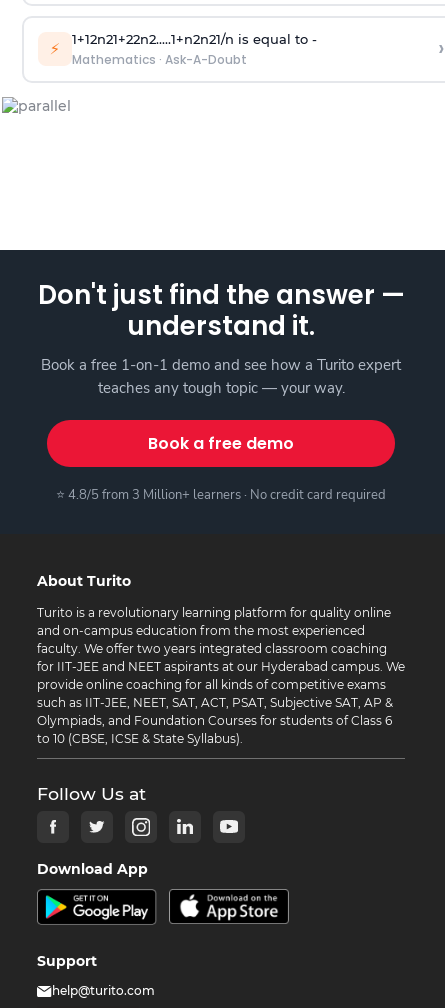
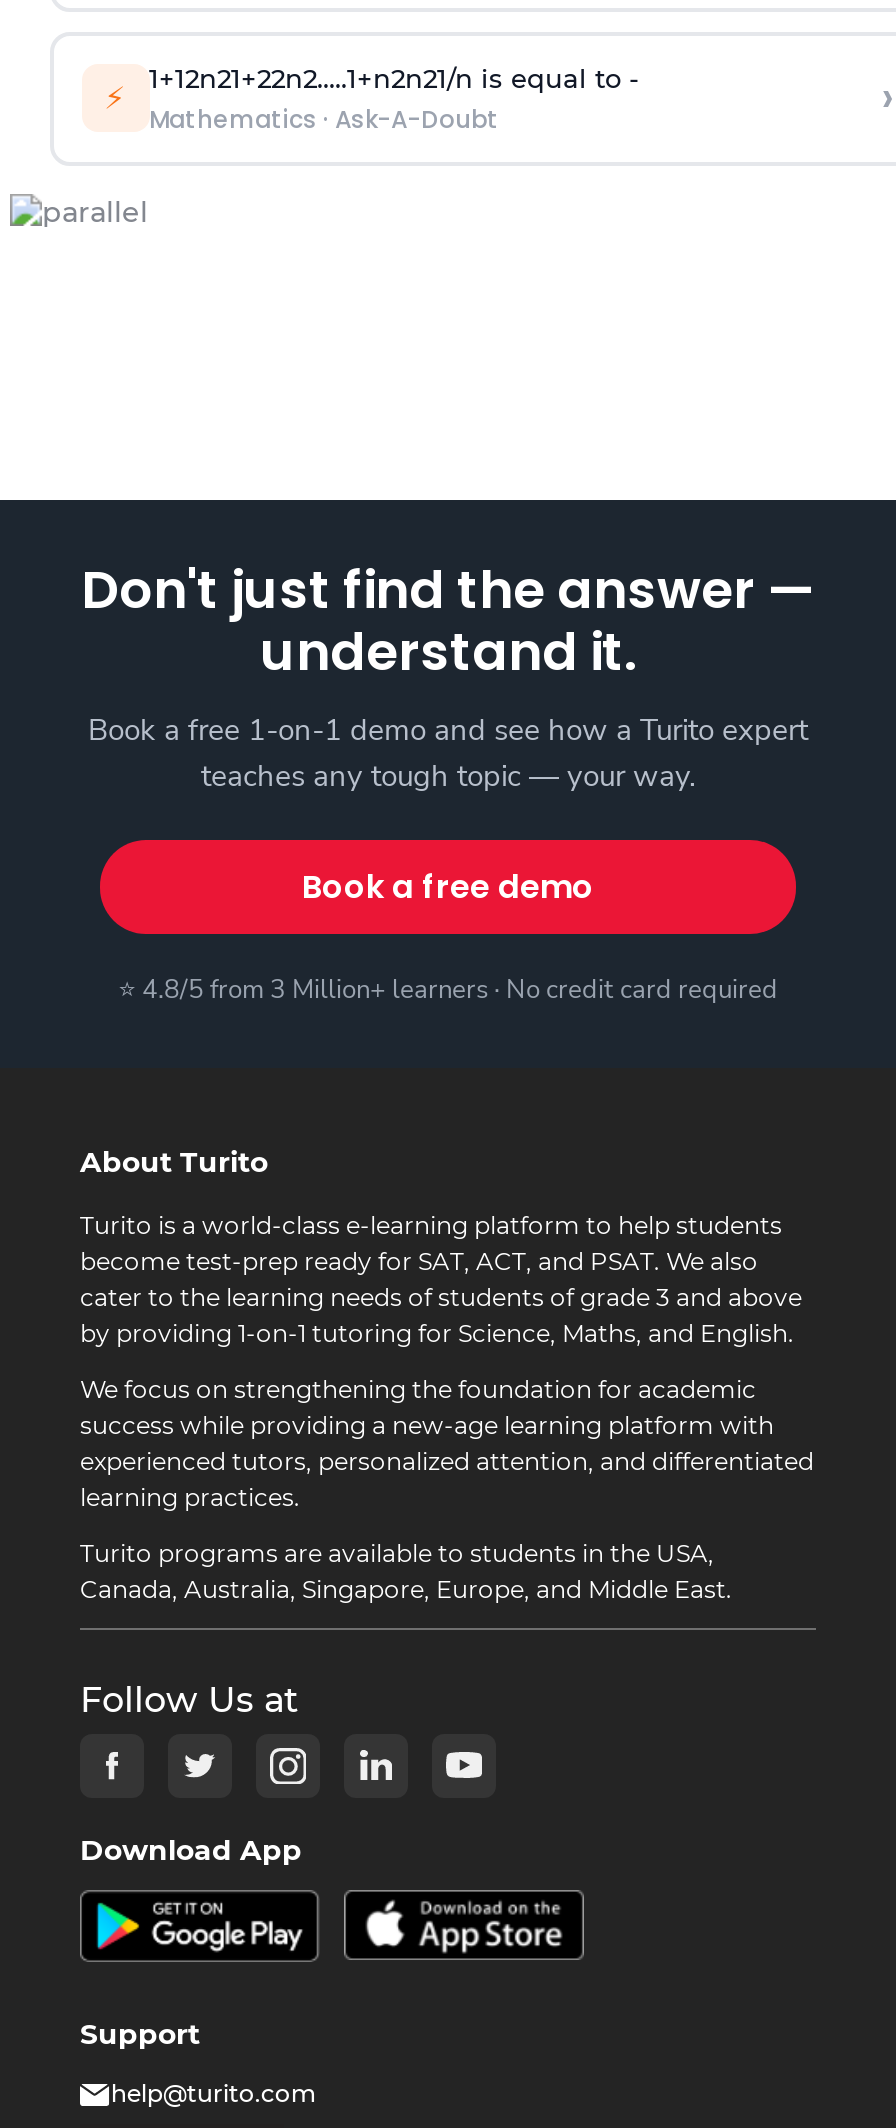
[37,605,405,746] Turito is a revolutionary learning platform for quality online | and on-campus education from the most experienced | faculty. We offer two years integrated classroom coaching | for IIT-JEE and NEET aspirants at our Hyderabad campus. We | provide online coaching for all kinds of competitive exams | such as IIT-JEE, NEET, SAT, ACT, PSAT, Subjective SAT, AP & | Olympiads, and Foundation Courses for students of Class 6 | to 10 (CBSE, ICSE & State Syllabus). -> [80,1209,814,1603] Turito is a world-class e-learning platform to help students | become test-prep ready for SAT, ACT, and PSAT. We also | cater to the learning needs of students of grade 3 and above | by providing 1-on-1 tutoring for Science, Maths, and English. | We focus on strengthening the foundation for academic | success while providing a new-age learning platform with | experienced tutors, personalized attention, and differentiated | learning practices. | Turito programs are available to students in the USA, | Canada, Australia, Singapore, Europe, and Middle East.

